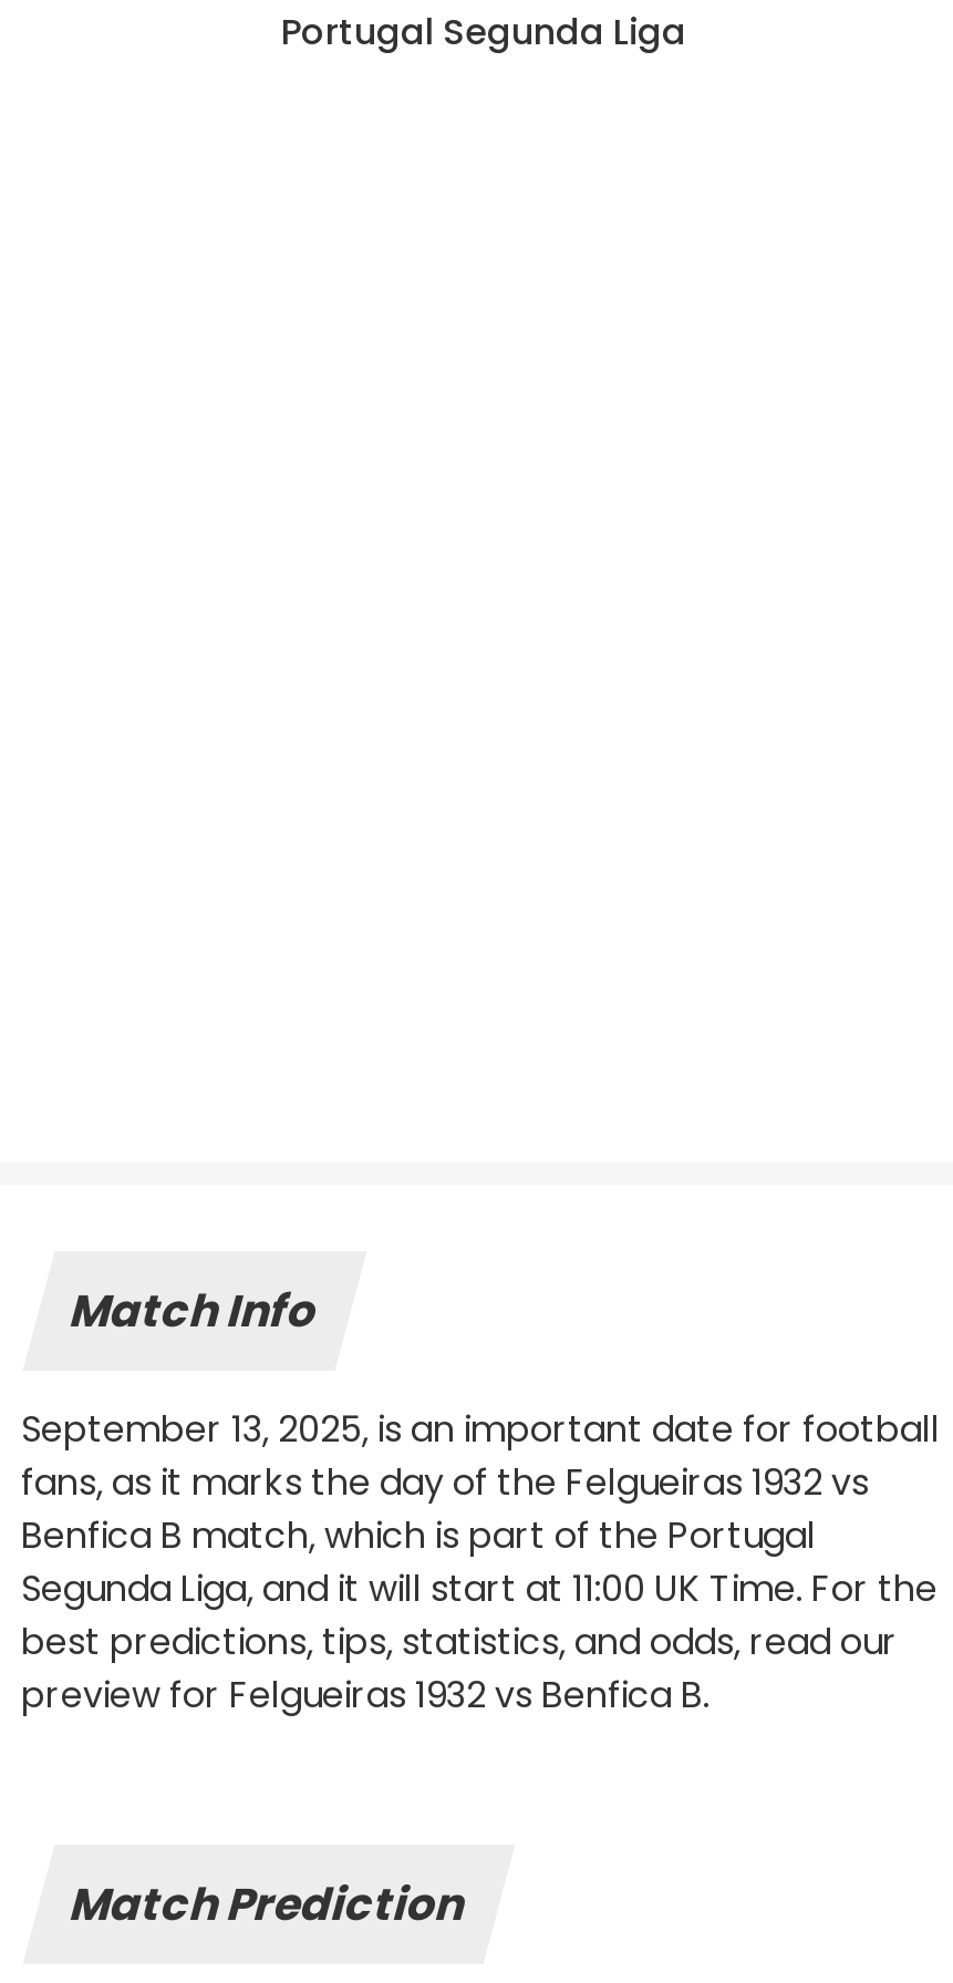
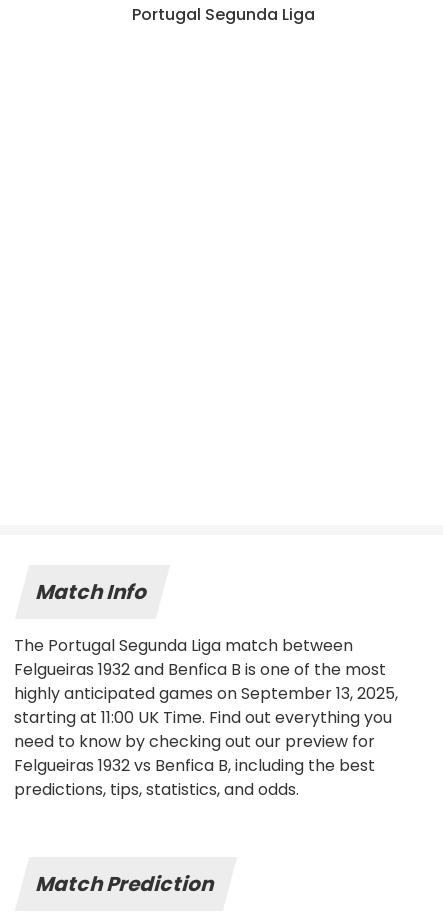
[21,1404,940,1721] September 13, 2025, is an important date for football | fans, as it marks the day of the Felgueiras 1932 vs | Benfica B match, which is part of the Portugal | Segunda Liga, and it will start at 11:00 UK Time. For the | best predictions, tips, statistics, and odds, read our | preview for Felgueiras 1932 vs Benfica B. -> [14,634,398,801] The Portugal Segunda Liga match between | Felgueiras 1932 and Benfica B is one of the most | highly anticipated games on September 13, 2025, | starting at 11:00 UK Time. Find out everything you | need to know by checking out our preview for | Felgueiras 1932 vs Benfica B, including the best | predictions, tips, statistics, and odds.

